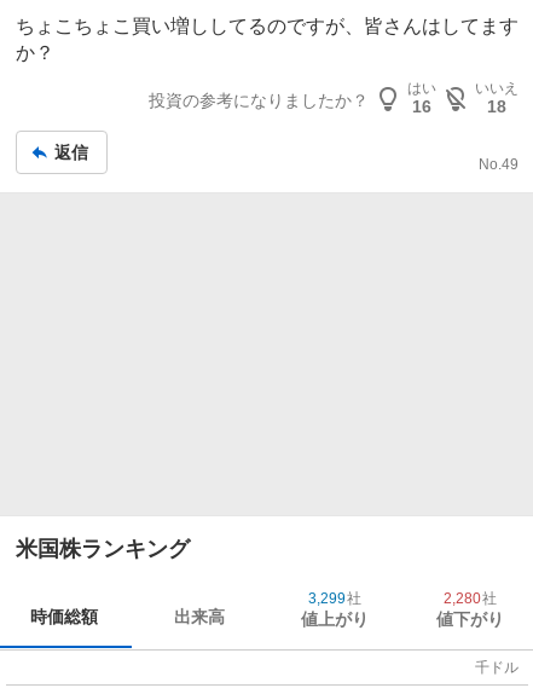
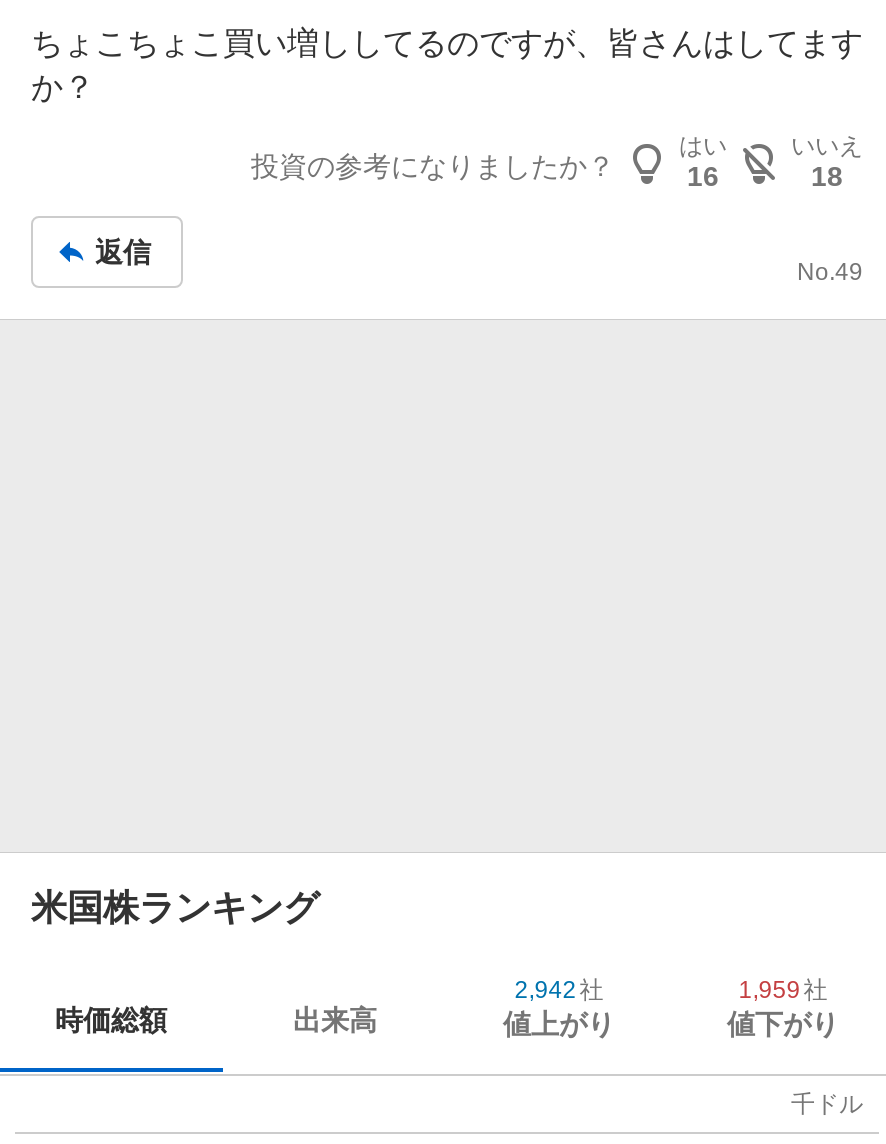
[308,590,362,607] 3,299 社 -> [515,976,603,1004] 2,942 社
[443,590,497,607] 2,280 社 -> [739,976,827,1004] 1,959 社

